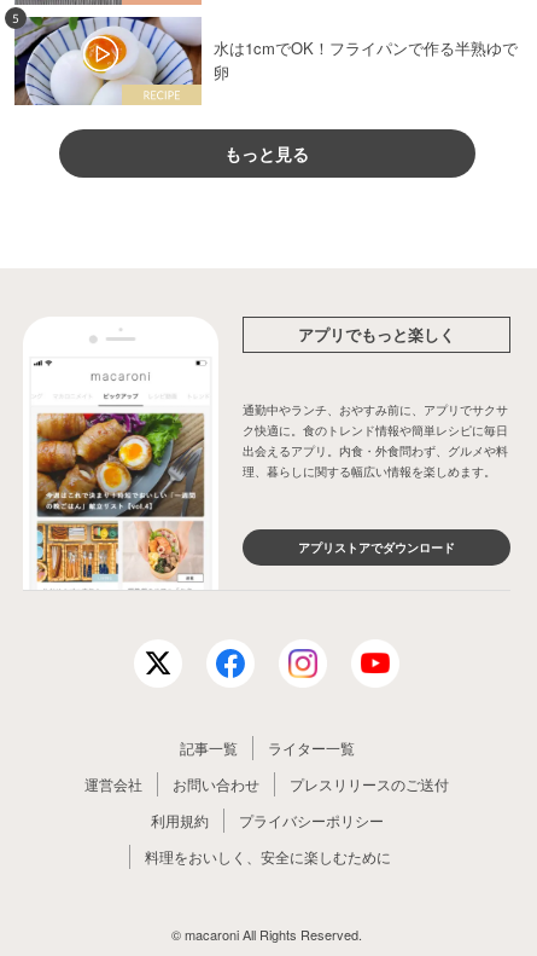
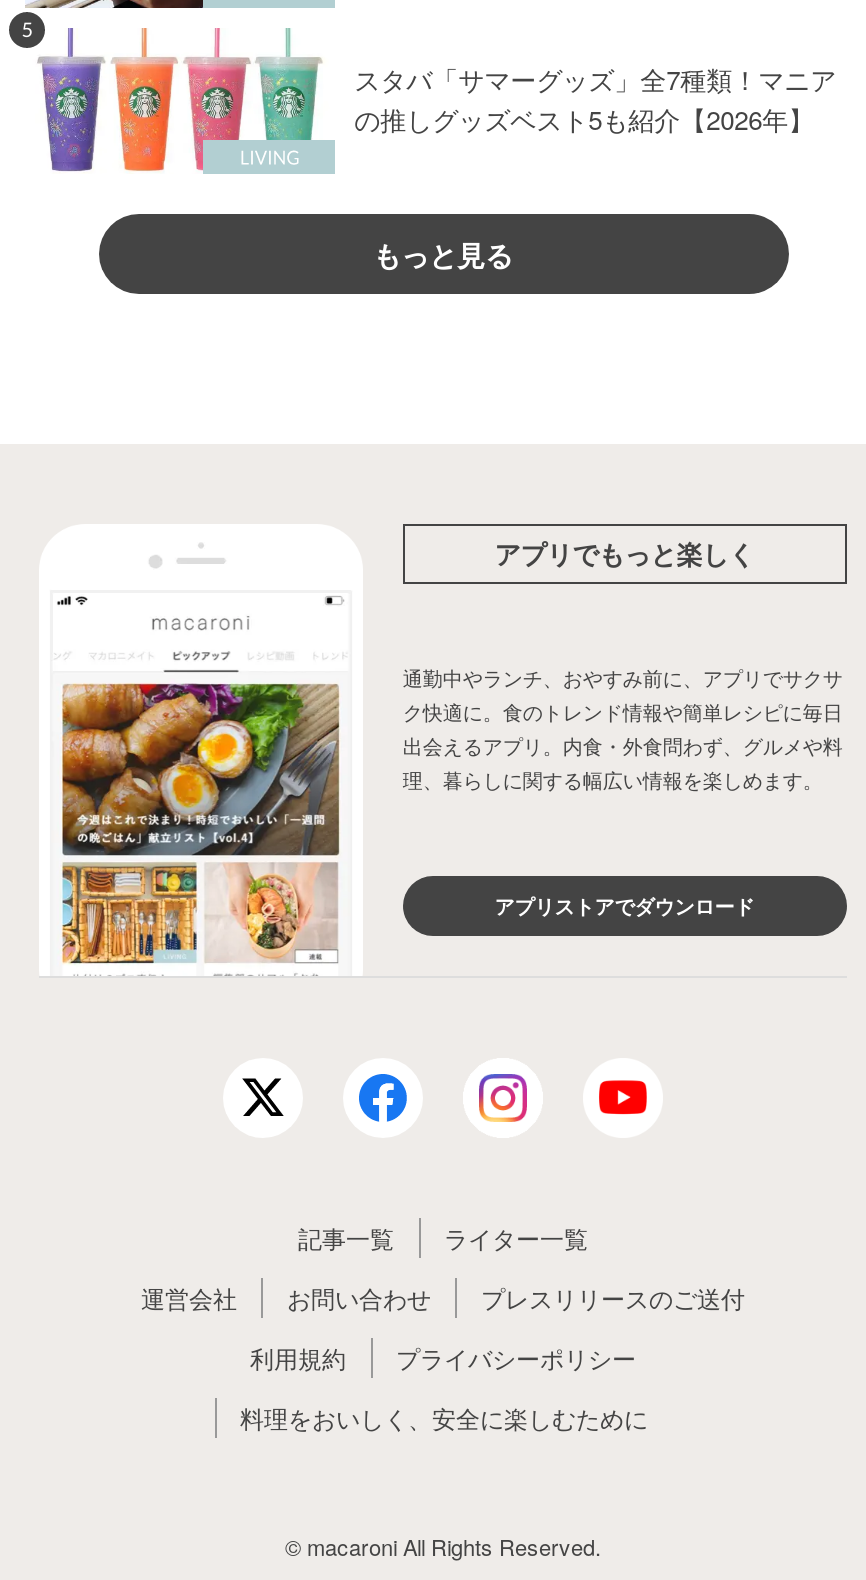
[13,16,517,106] [image] | 水は1cmでOK！フライパンで作る半熟ゆで | 卵 -> [25,28,836,174] [image] | スタバ「サマーグッズ」全7種類！マニア | の推しグッズベスト5も紹介【2026年】

